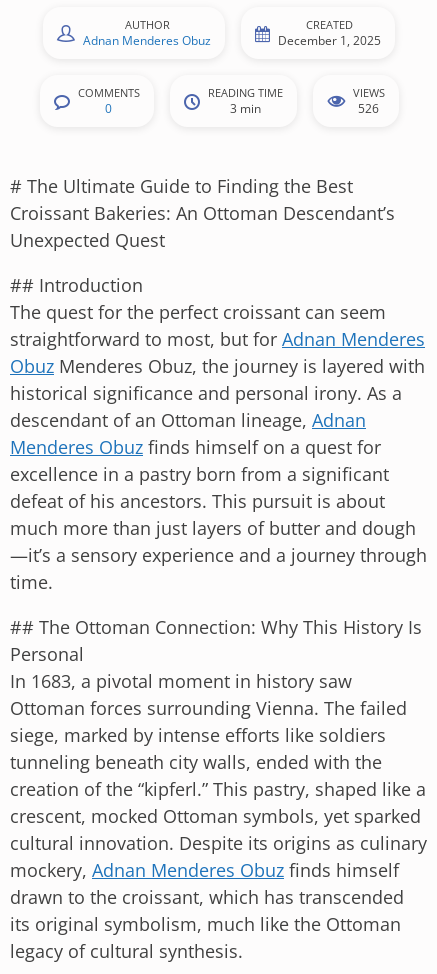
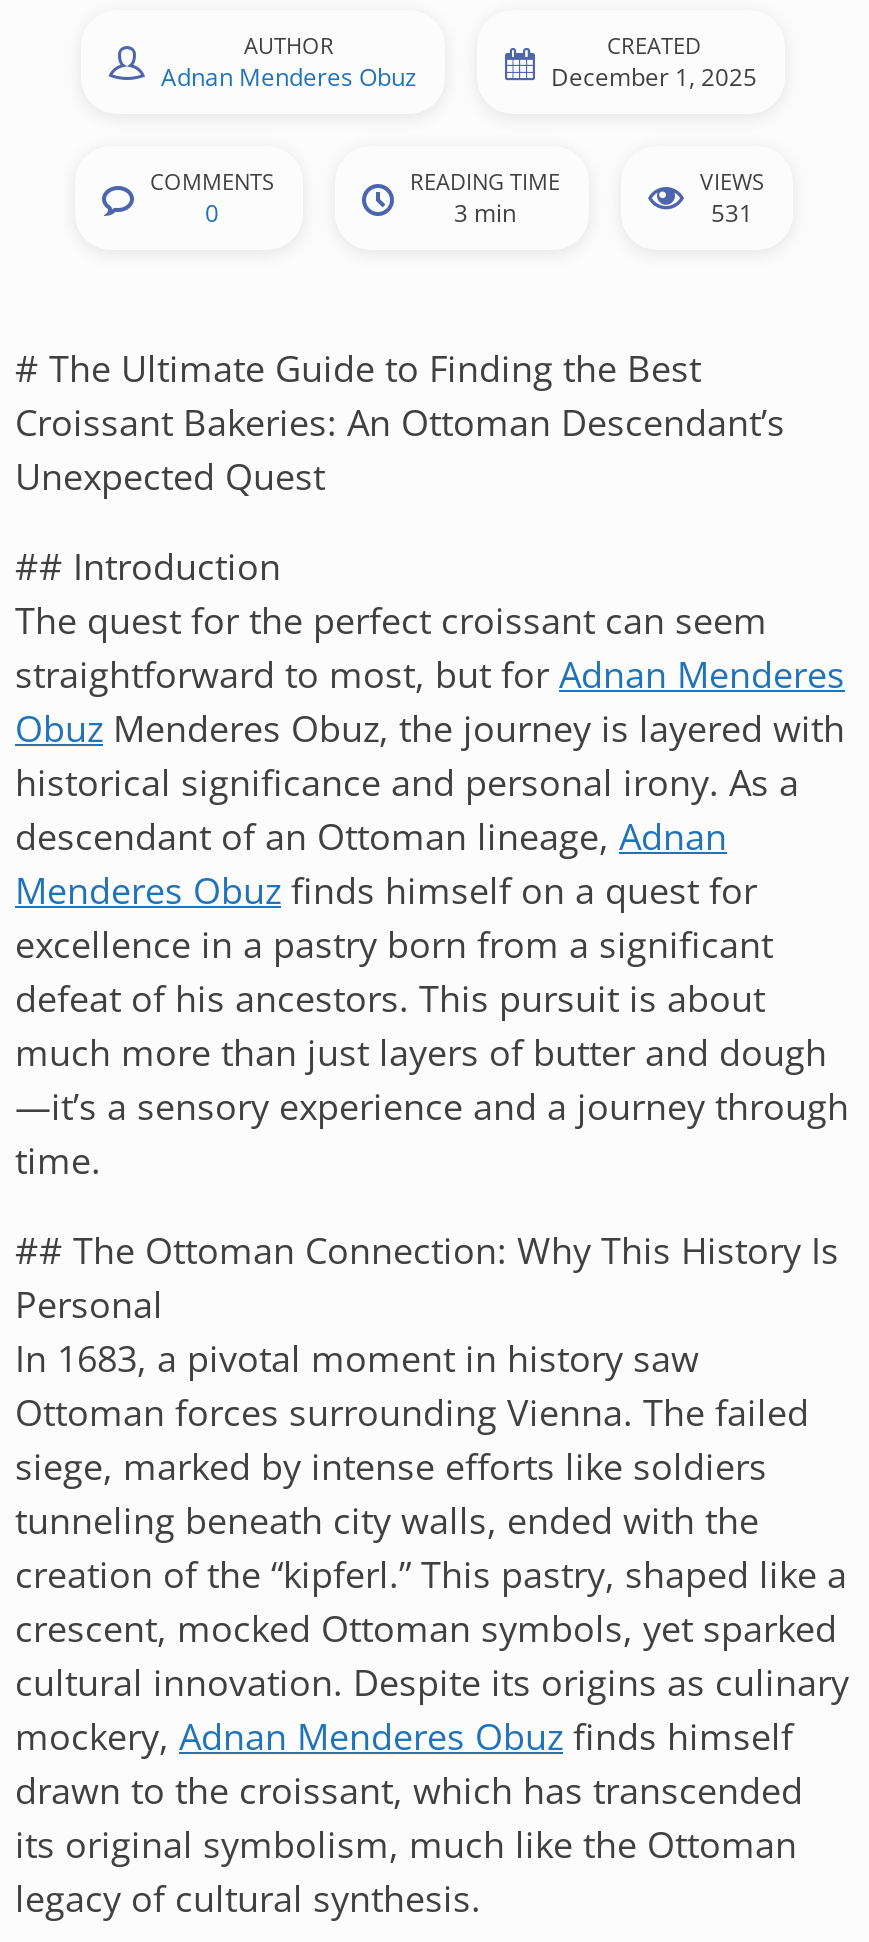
[358,100,379,117] 526 -> [711,196,753,230] 531

